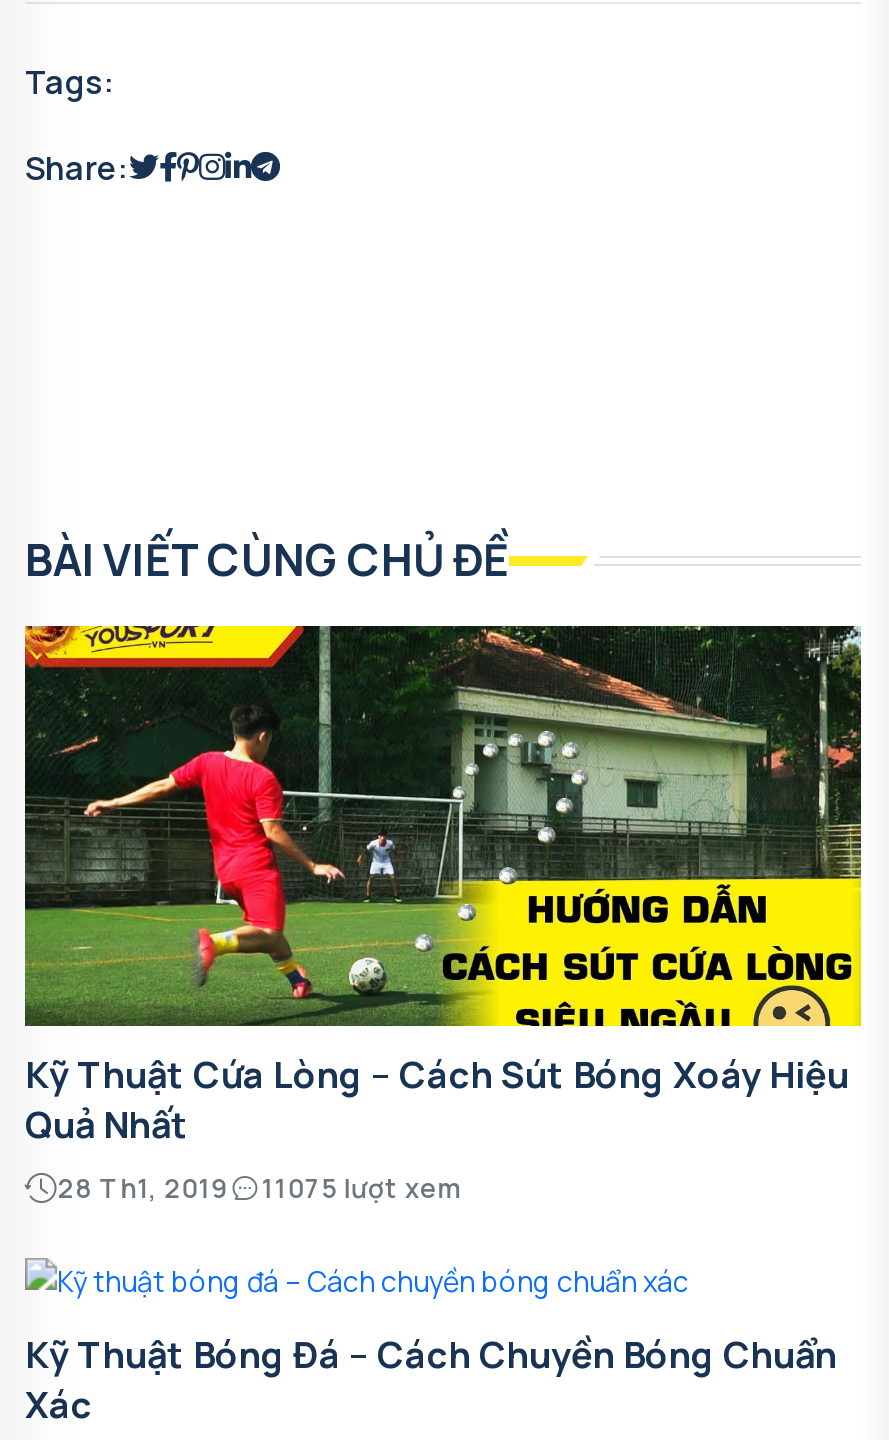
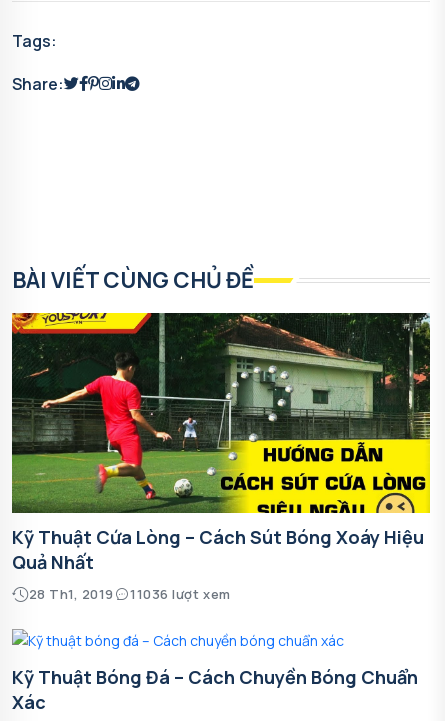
[58,1170,460,1206] 28 Th1, 2019 11075 lượt xem -> [28,585,231,603] 28 Th1, 2019 11036 lượt xem

